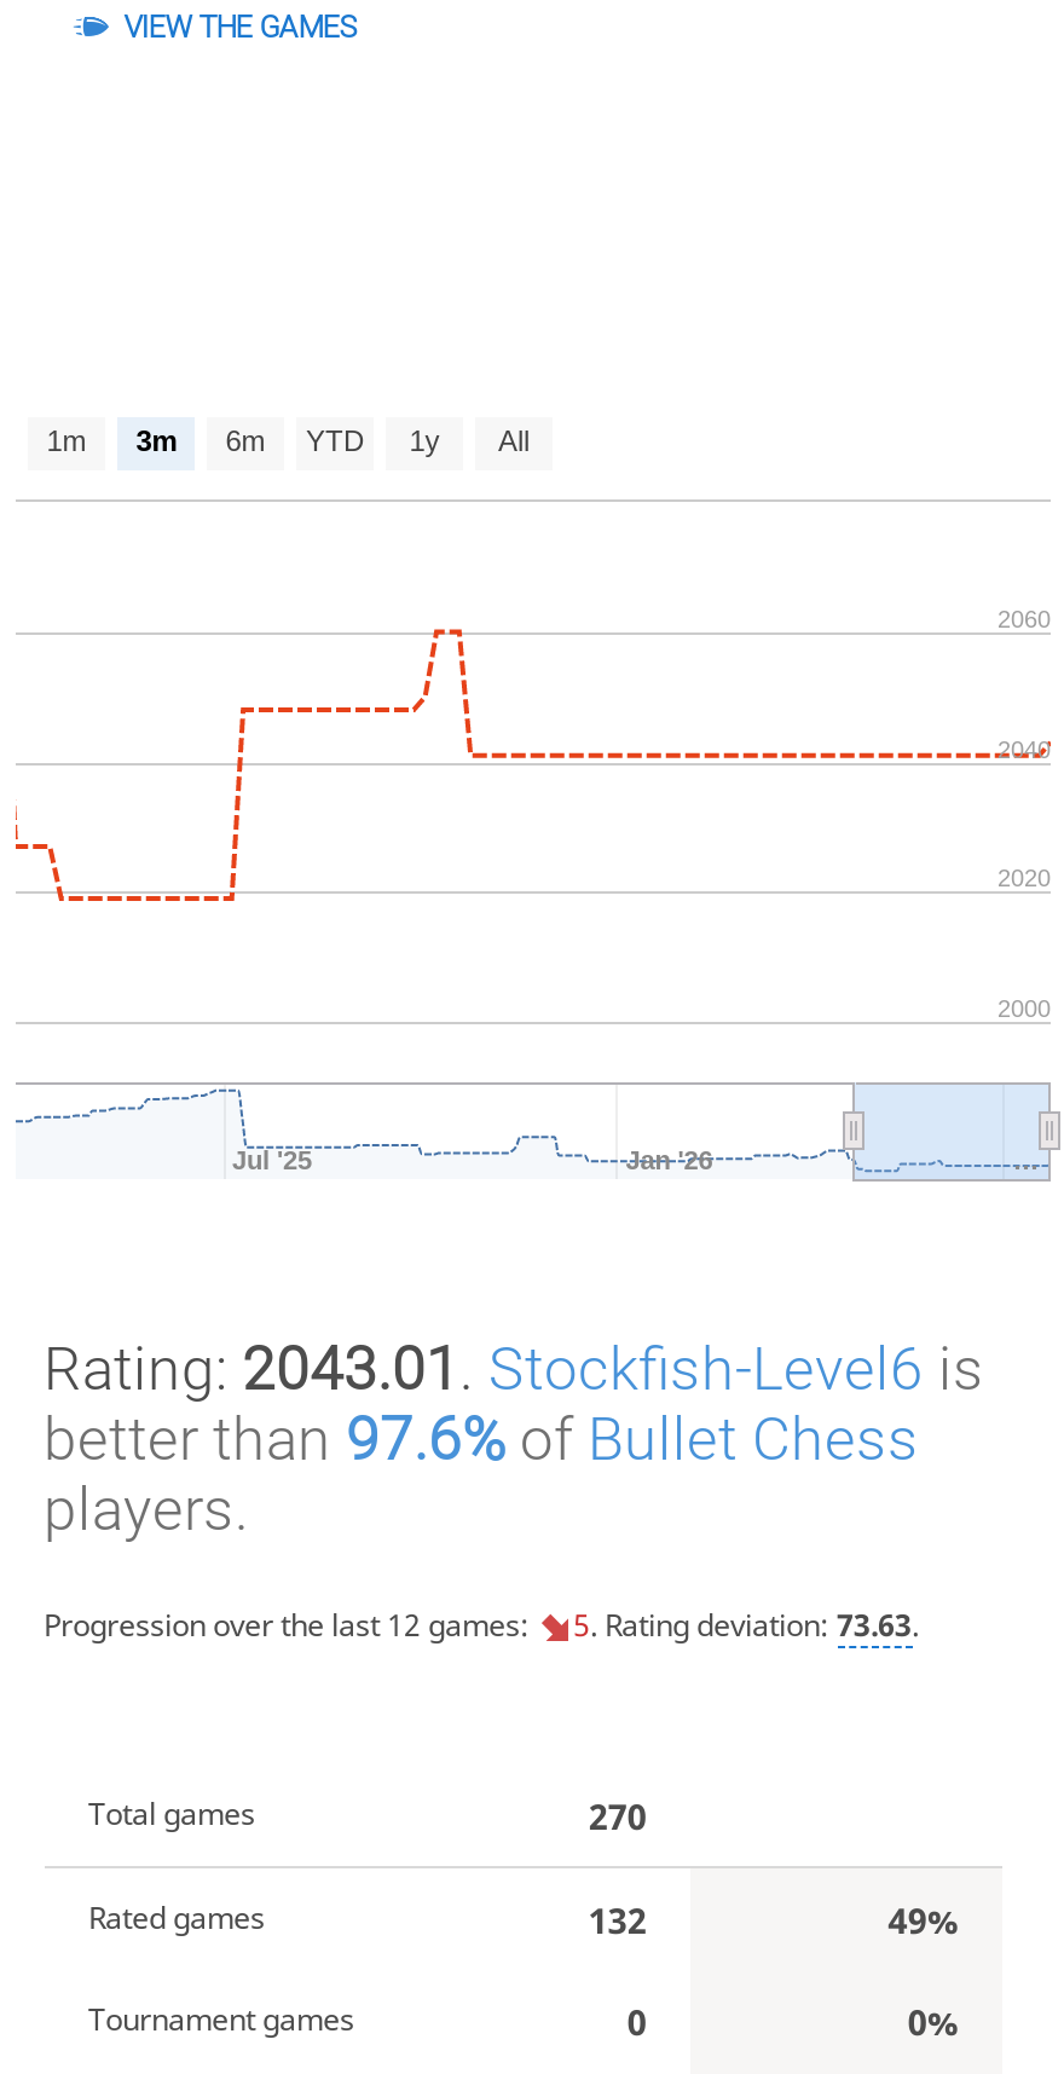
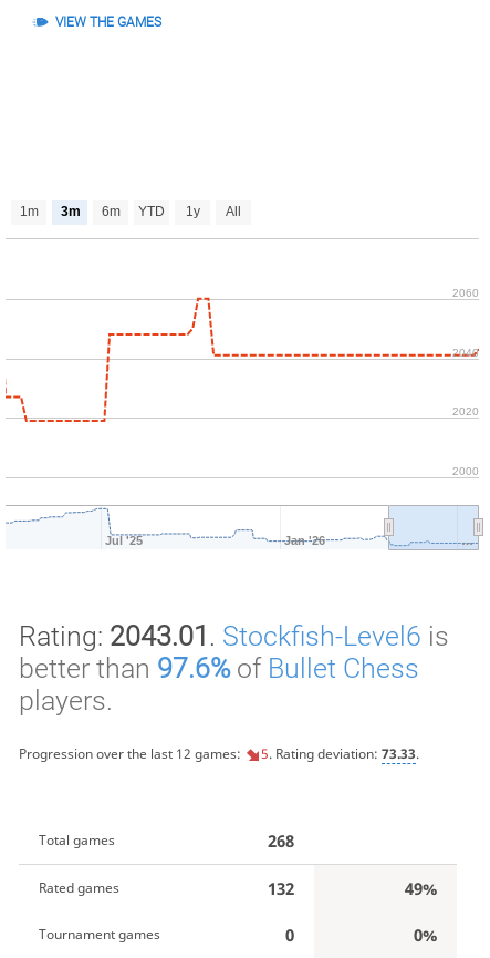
[573,1605,919,1646] 5. Rating deviation: 73.63. -> [260,744,419,763] 5. Rating deviation: 73.33.
[588,1792,646,1840] 270 -> [267,830,294,852] 268

